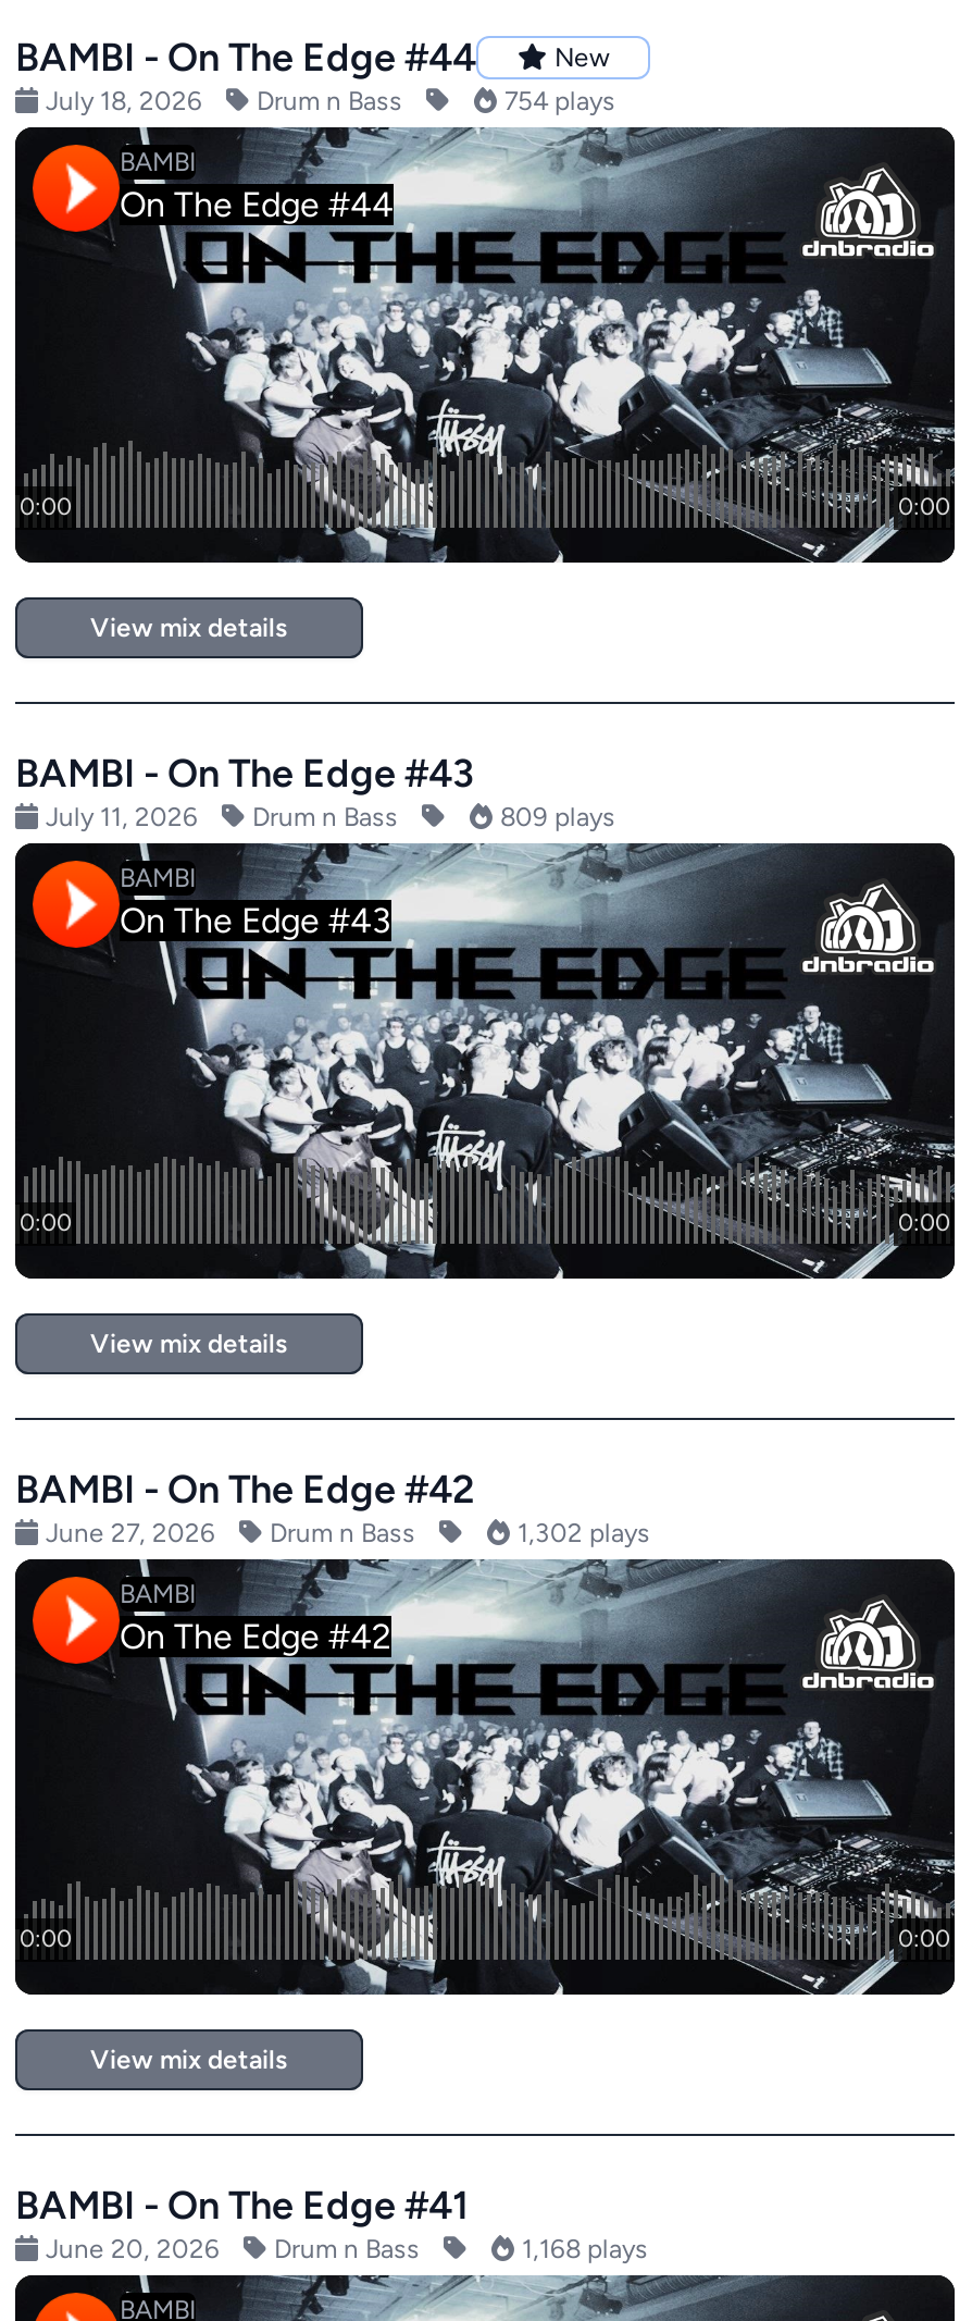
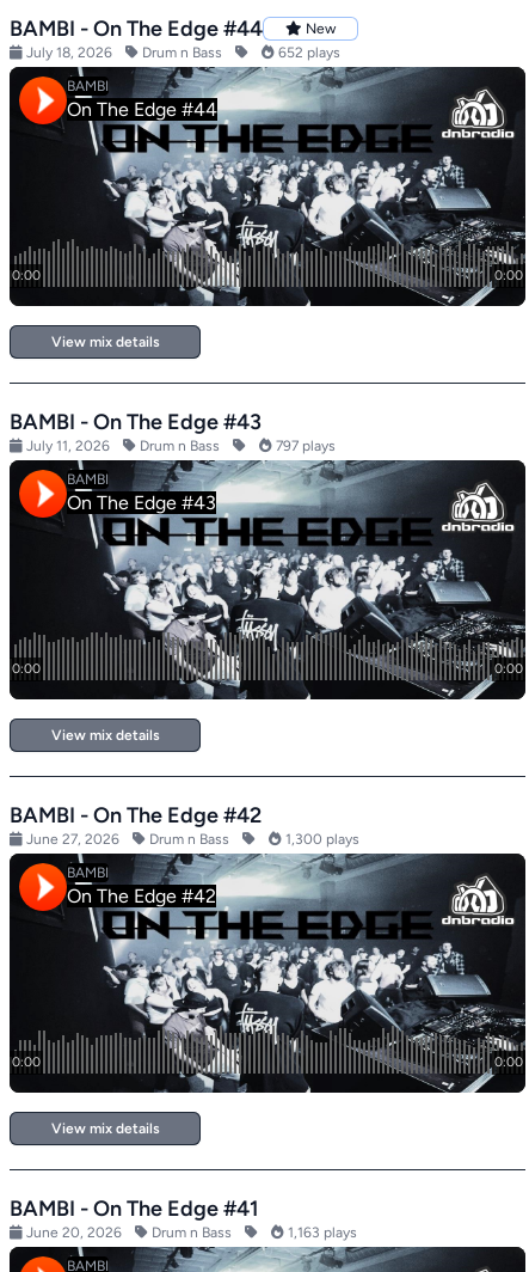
[498,86,615,116] 754 plays -> [275,44,340,61] 652 plays
[494,802,615,832] 809 plays -> [272,438,336,454] 797 plays
[511,1518,650,1548] 1,302 plays -> [282,831,359,848] 1,300 plays
[515,2234,648,2264] 1,168 plays -> [284,1224,357,1241] 1,163 plays

